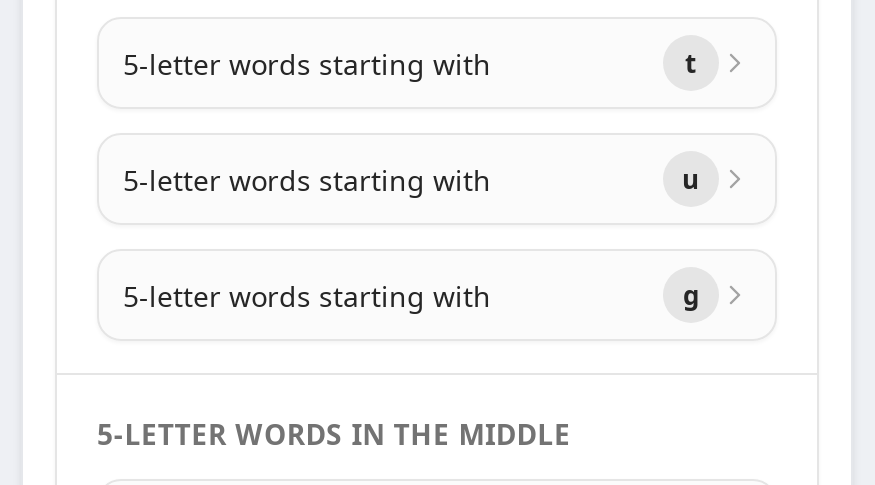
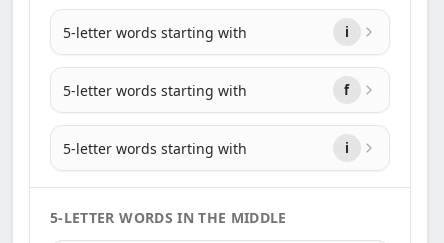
[685,44,697,80] t -> [345,22,349,40] i
[682,160,700,196] u -> [344,80,349,98] f
[683,276,699,312] g -> [345,138,349,156] i

